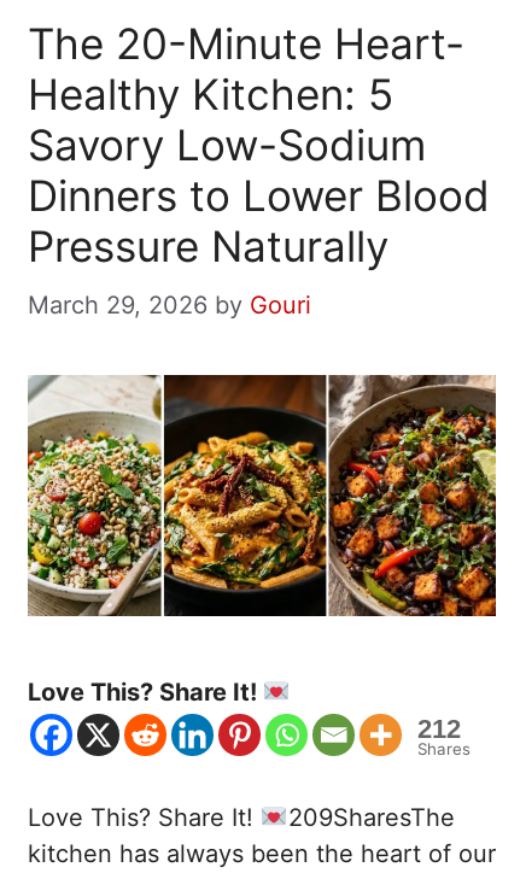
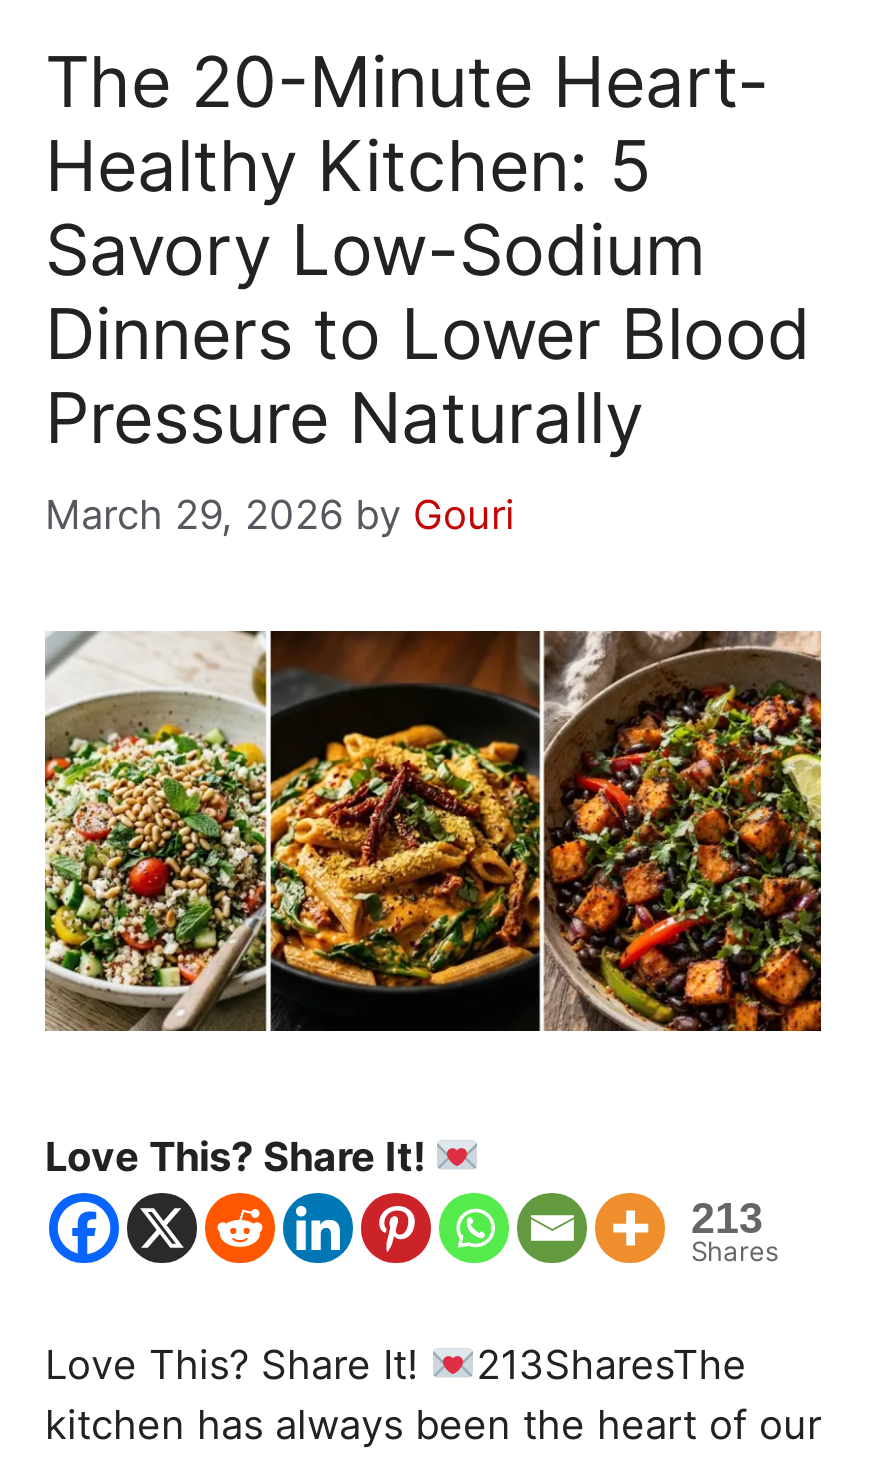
[417,714,461,744] 212 -> [691,1193,763,1243] 213
[28,804,455,832] Love This? Share It! 209SharesThe -> [45,1341,747,1389] Love This? Share It! 213SharesThe

